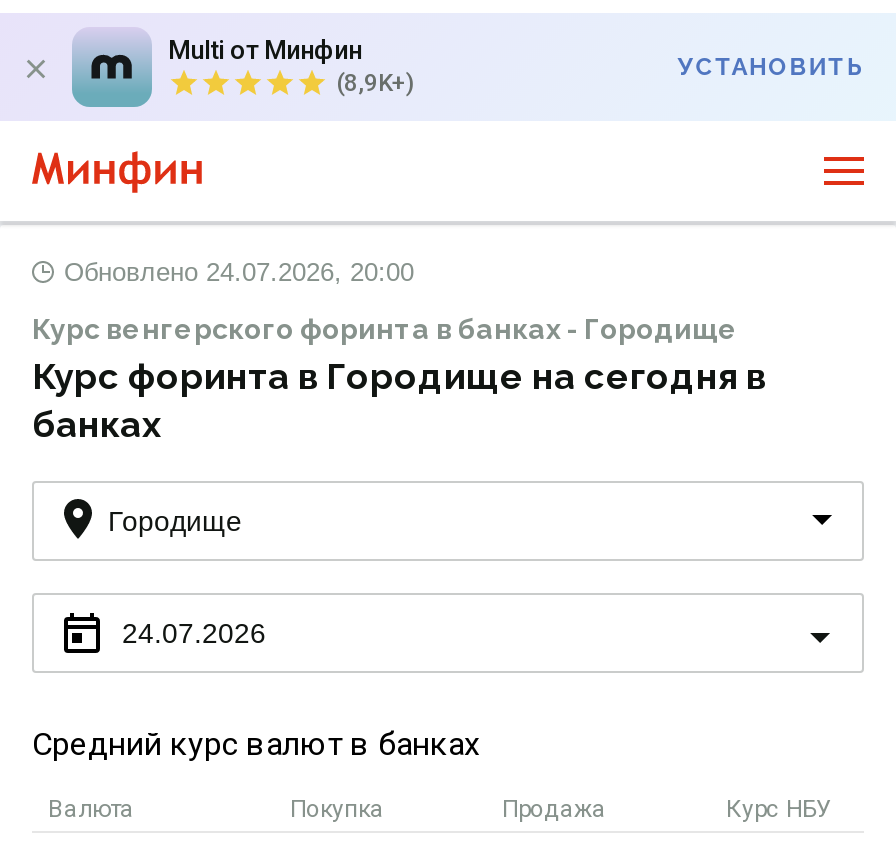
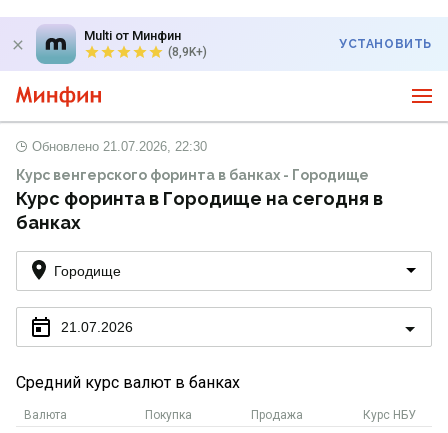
[64,257,414,287] Обновлено 24.07.2026, 20:00 -> [32,139,207,154] Обновлено 21.07.2026, 22:30
[122,616,266,648] 24.07.2026 -> [61,318,133,334] 21.07.2026

